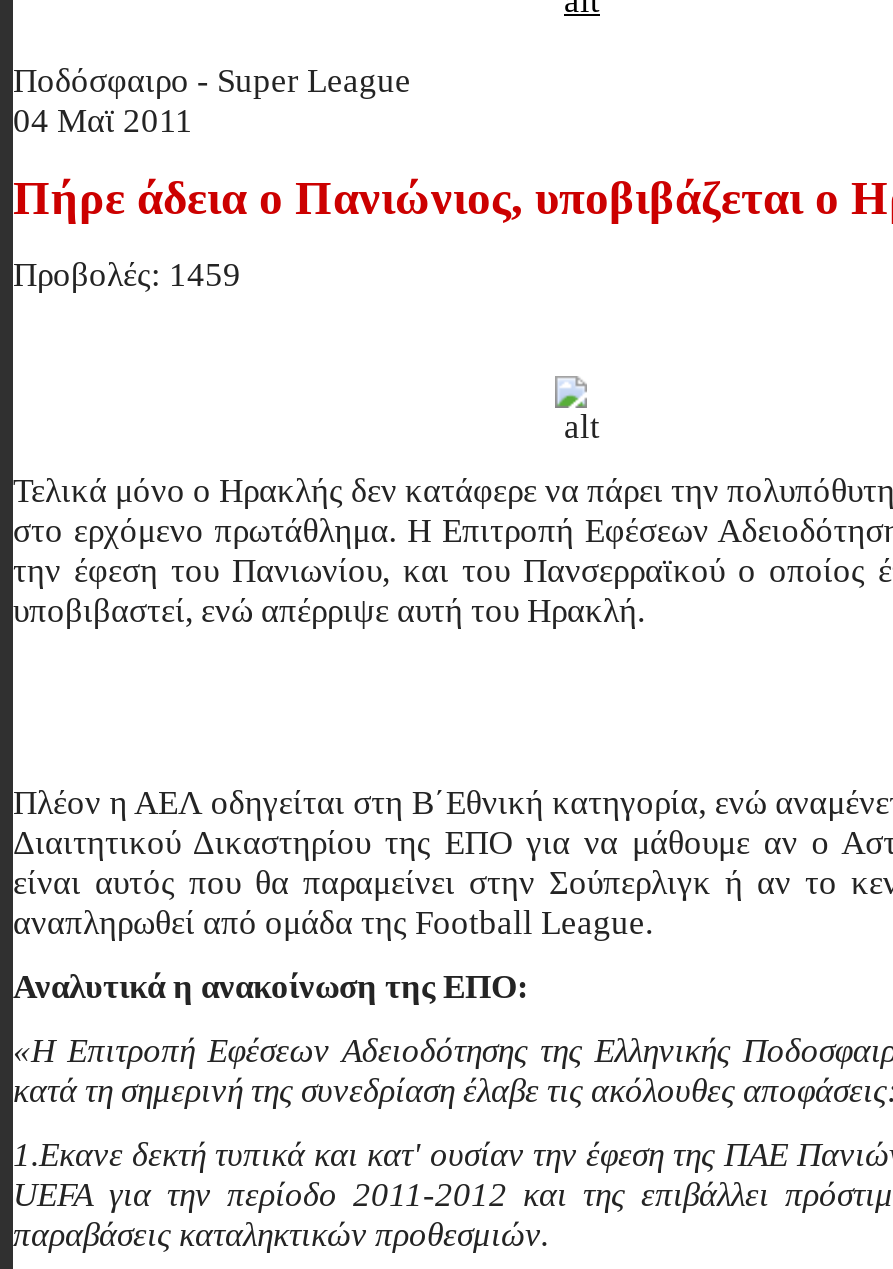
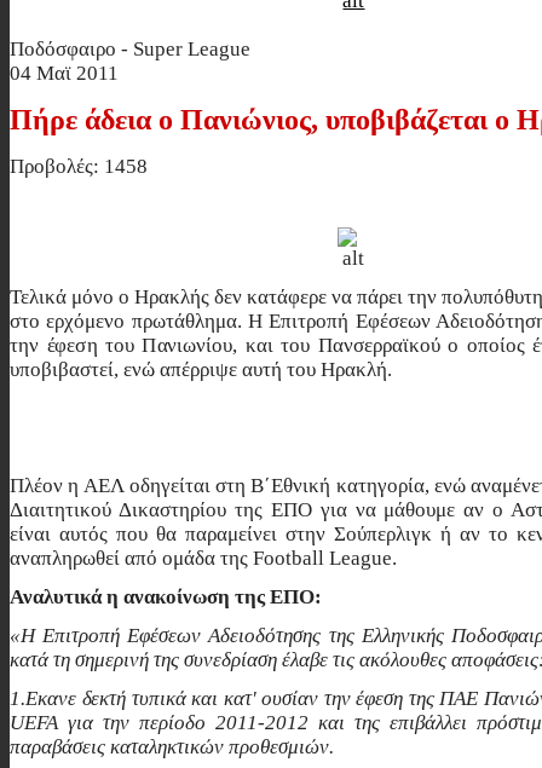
[13,256,241,294] Προβολές: 1459 -> [10,155,148,178] Προβολές: 1458

